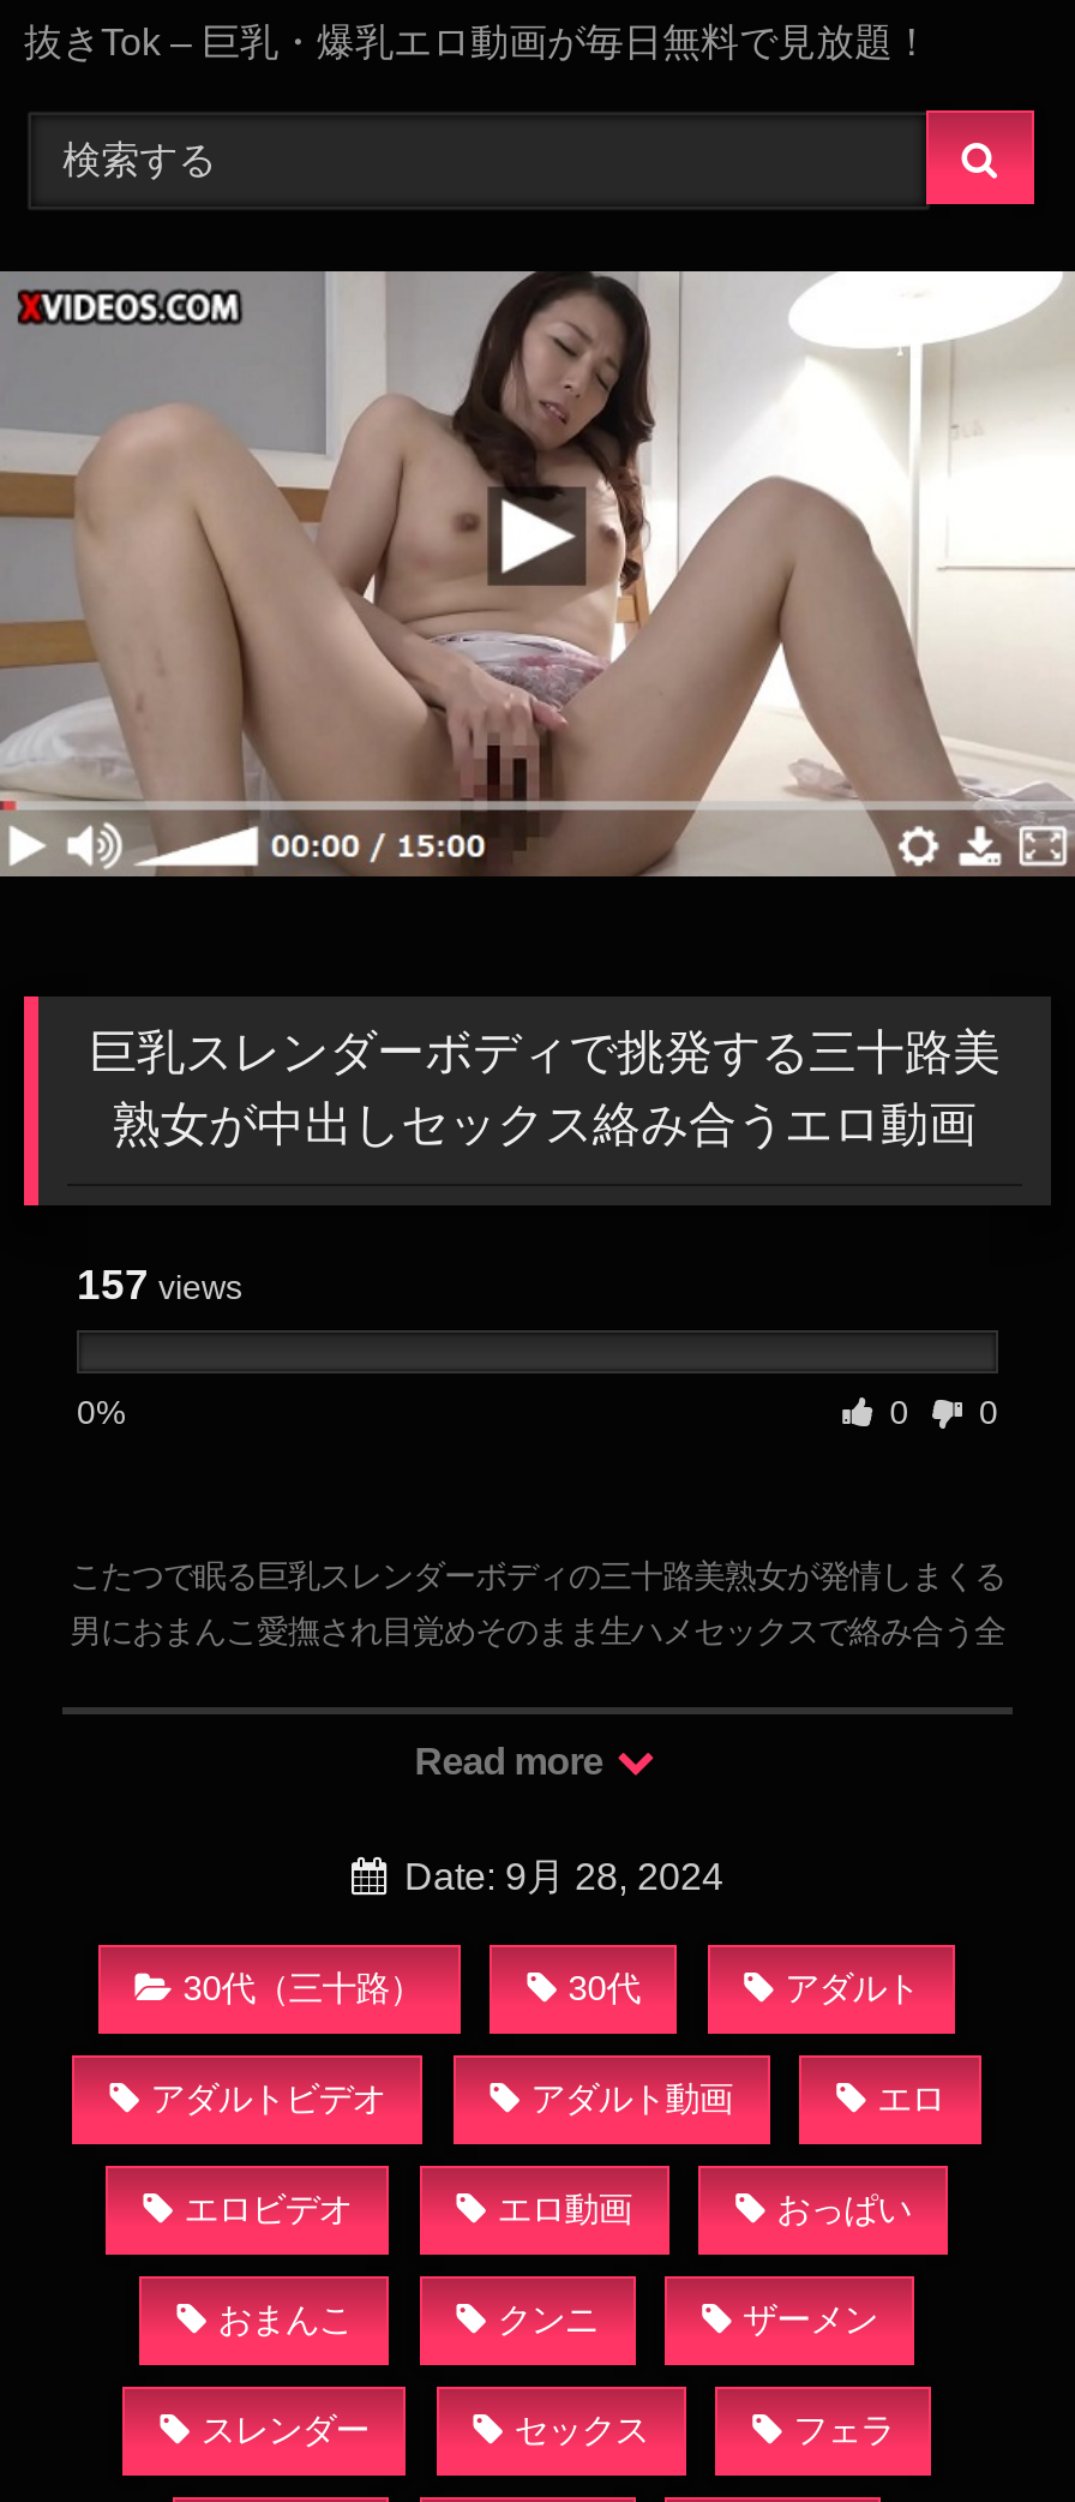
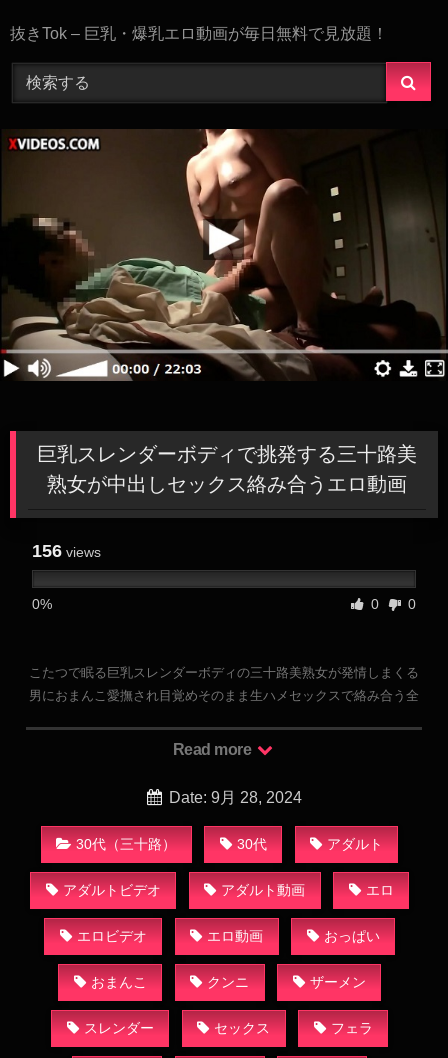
[7,269,1068,879] [image] -> [3,128,445,381] [image]
[77,1261,242,1309] 157 views -> [32,541,101,561] 156 views

